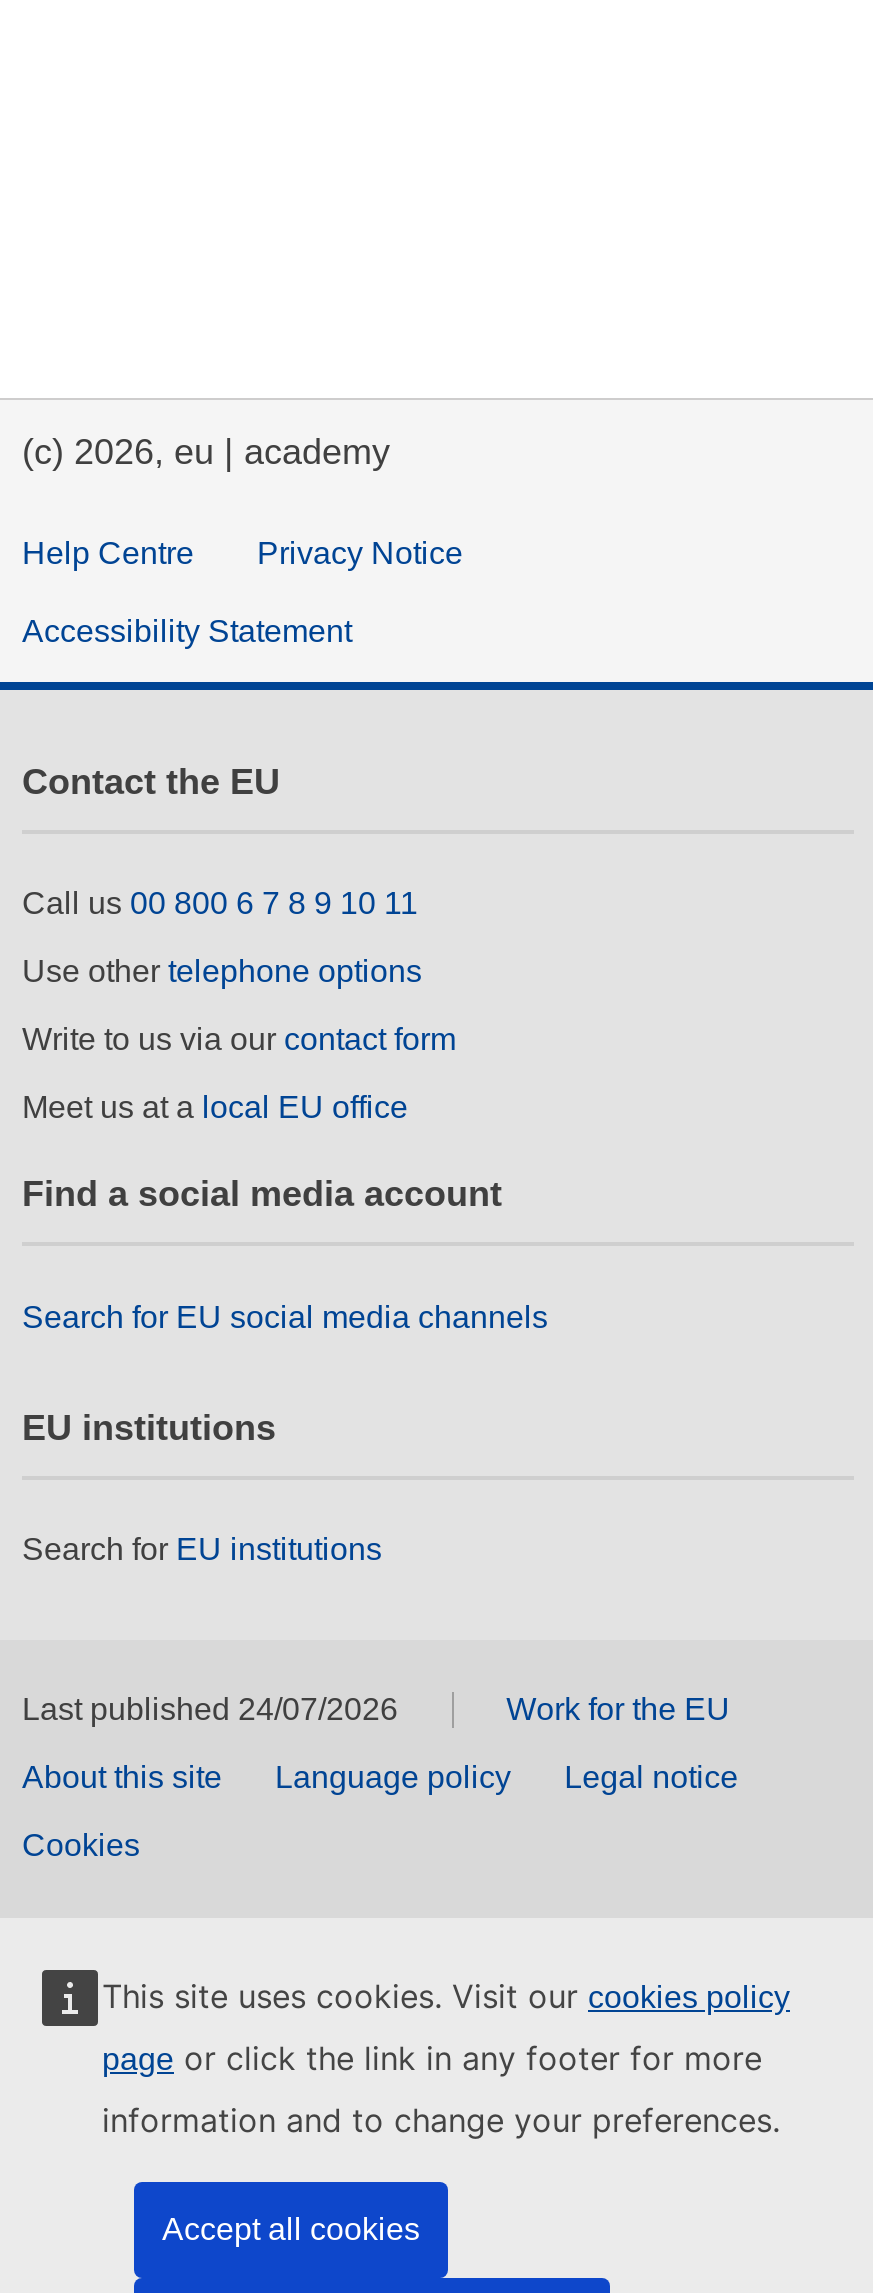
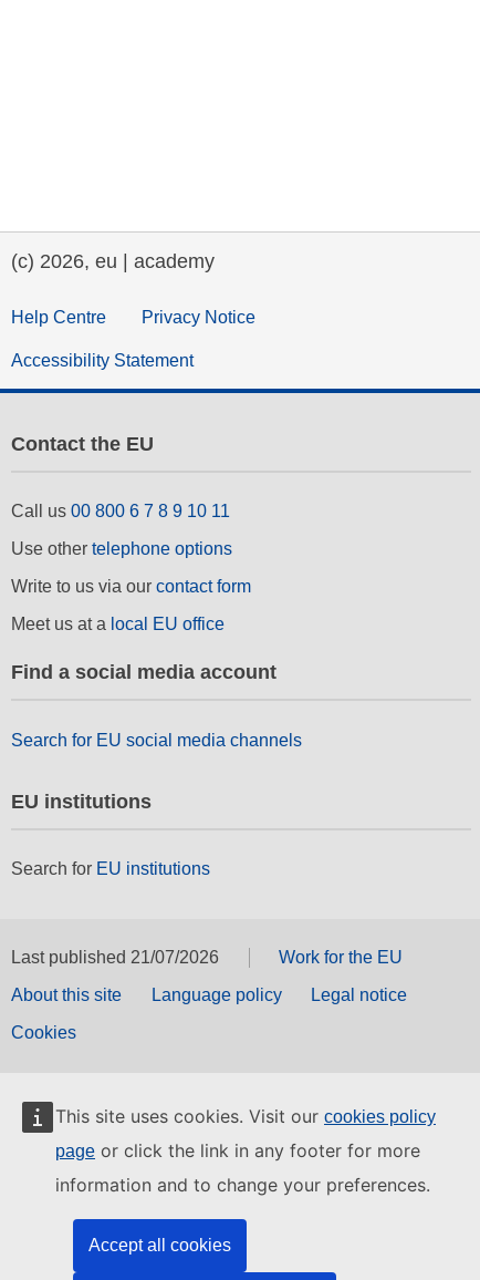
[22,1693,398,1727] Last published 24/07/2026 -> [11,948,219,967] Last published 21/07/2026

